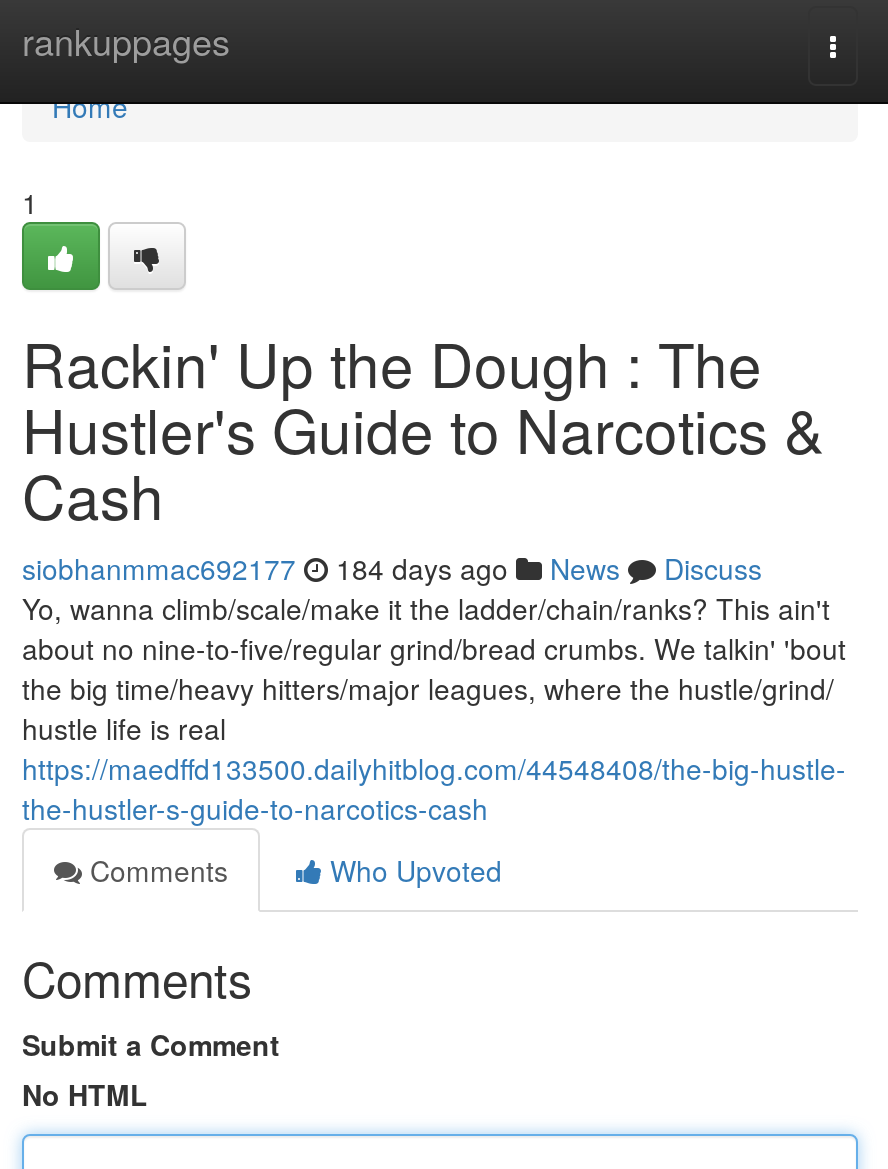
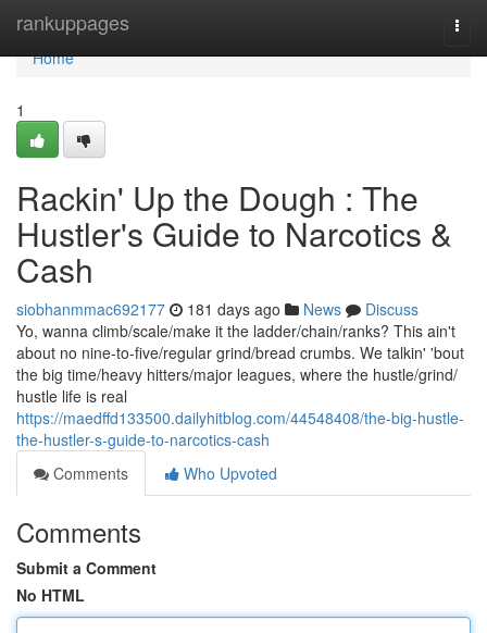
[22,548,762,588] siobhanmmac692177 184 days ago News Discuss -> [16,298,419,320] siobhanmmac692177 181 days ago News Discuss

